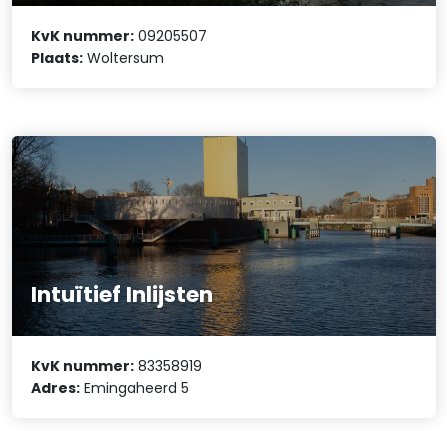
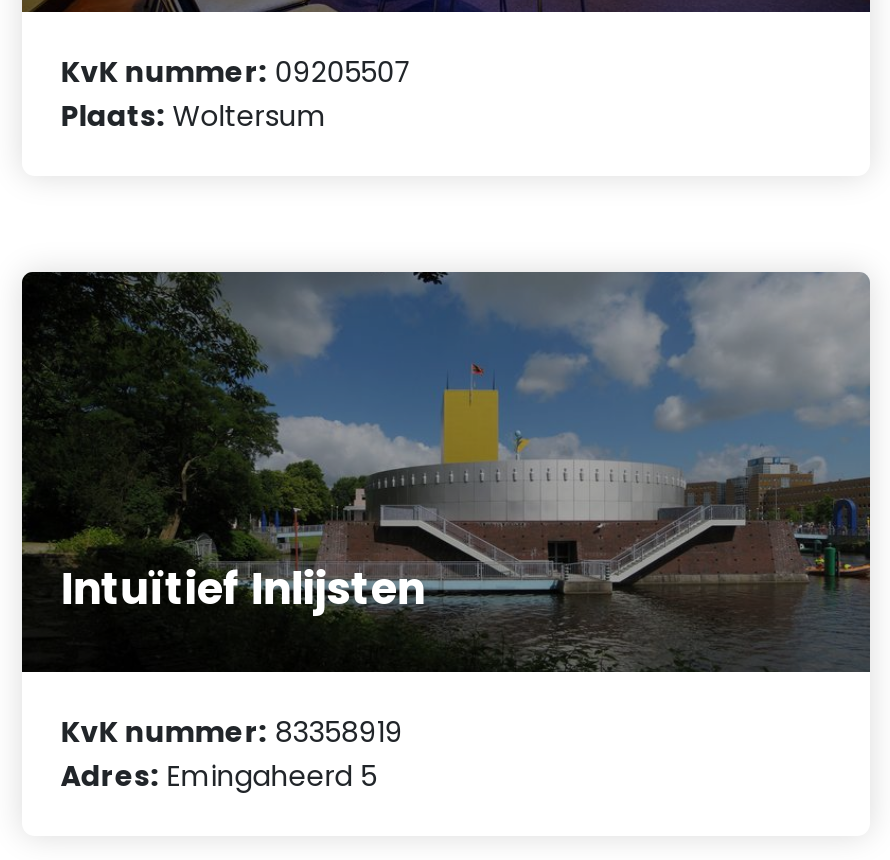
[12,135,437,337] [image] -> [22,270,872,674] [image]

